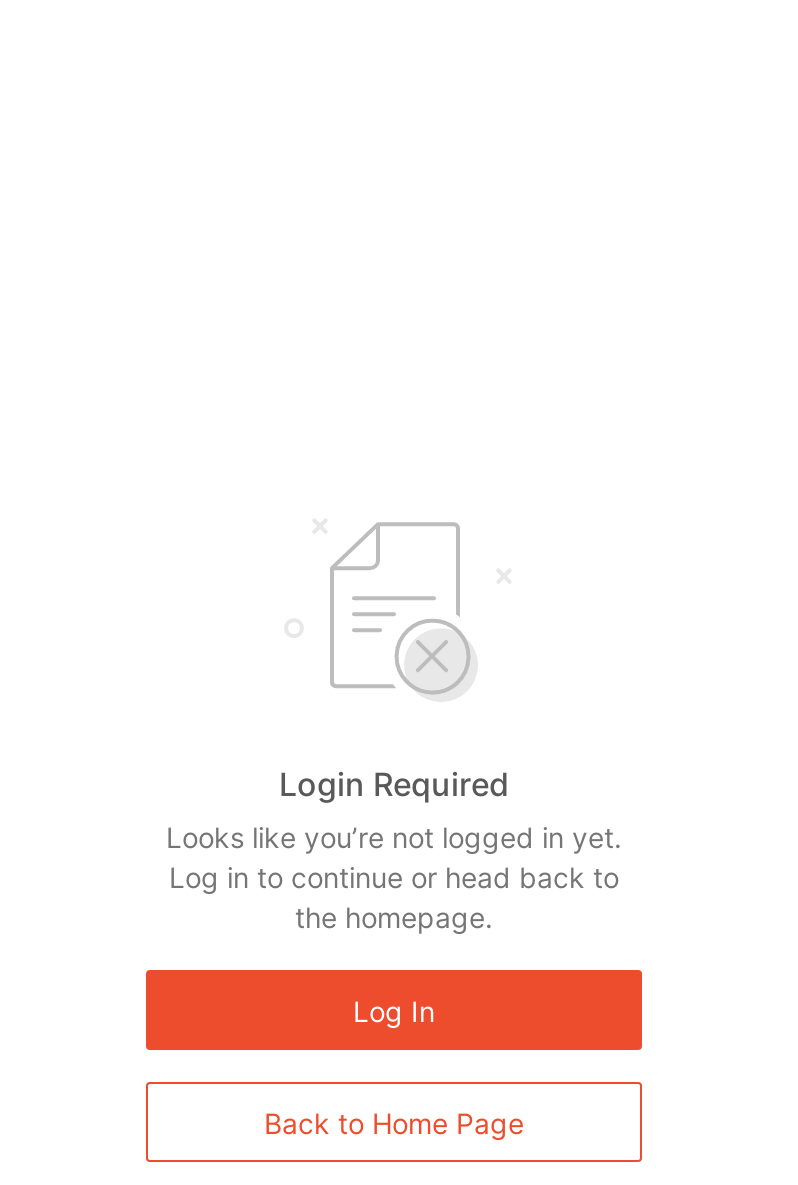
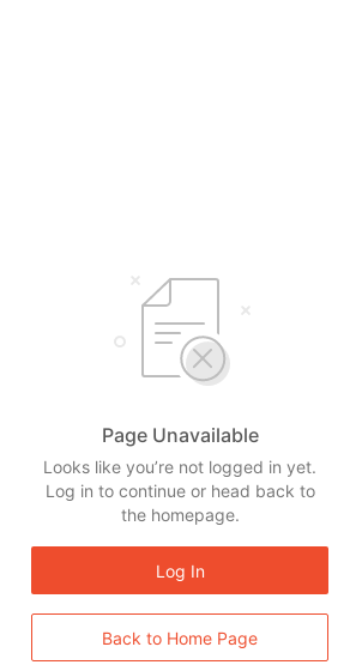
[279,764,509,804] Login Required -> [101,423,258,447] Page Unavailable

